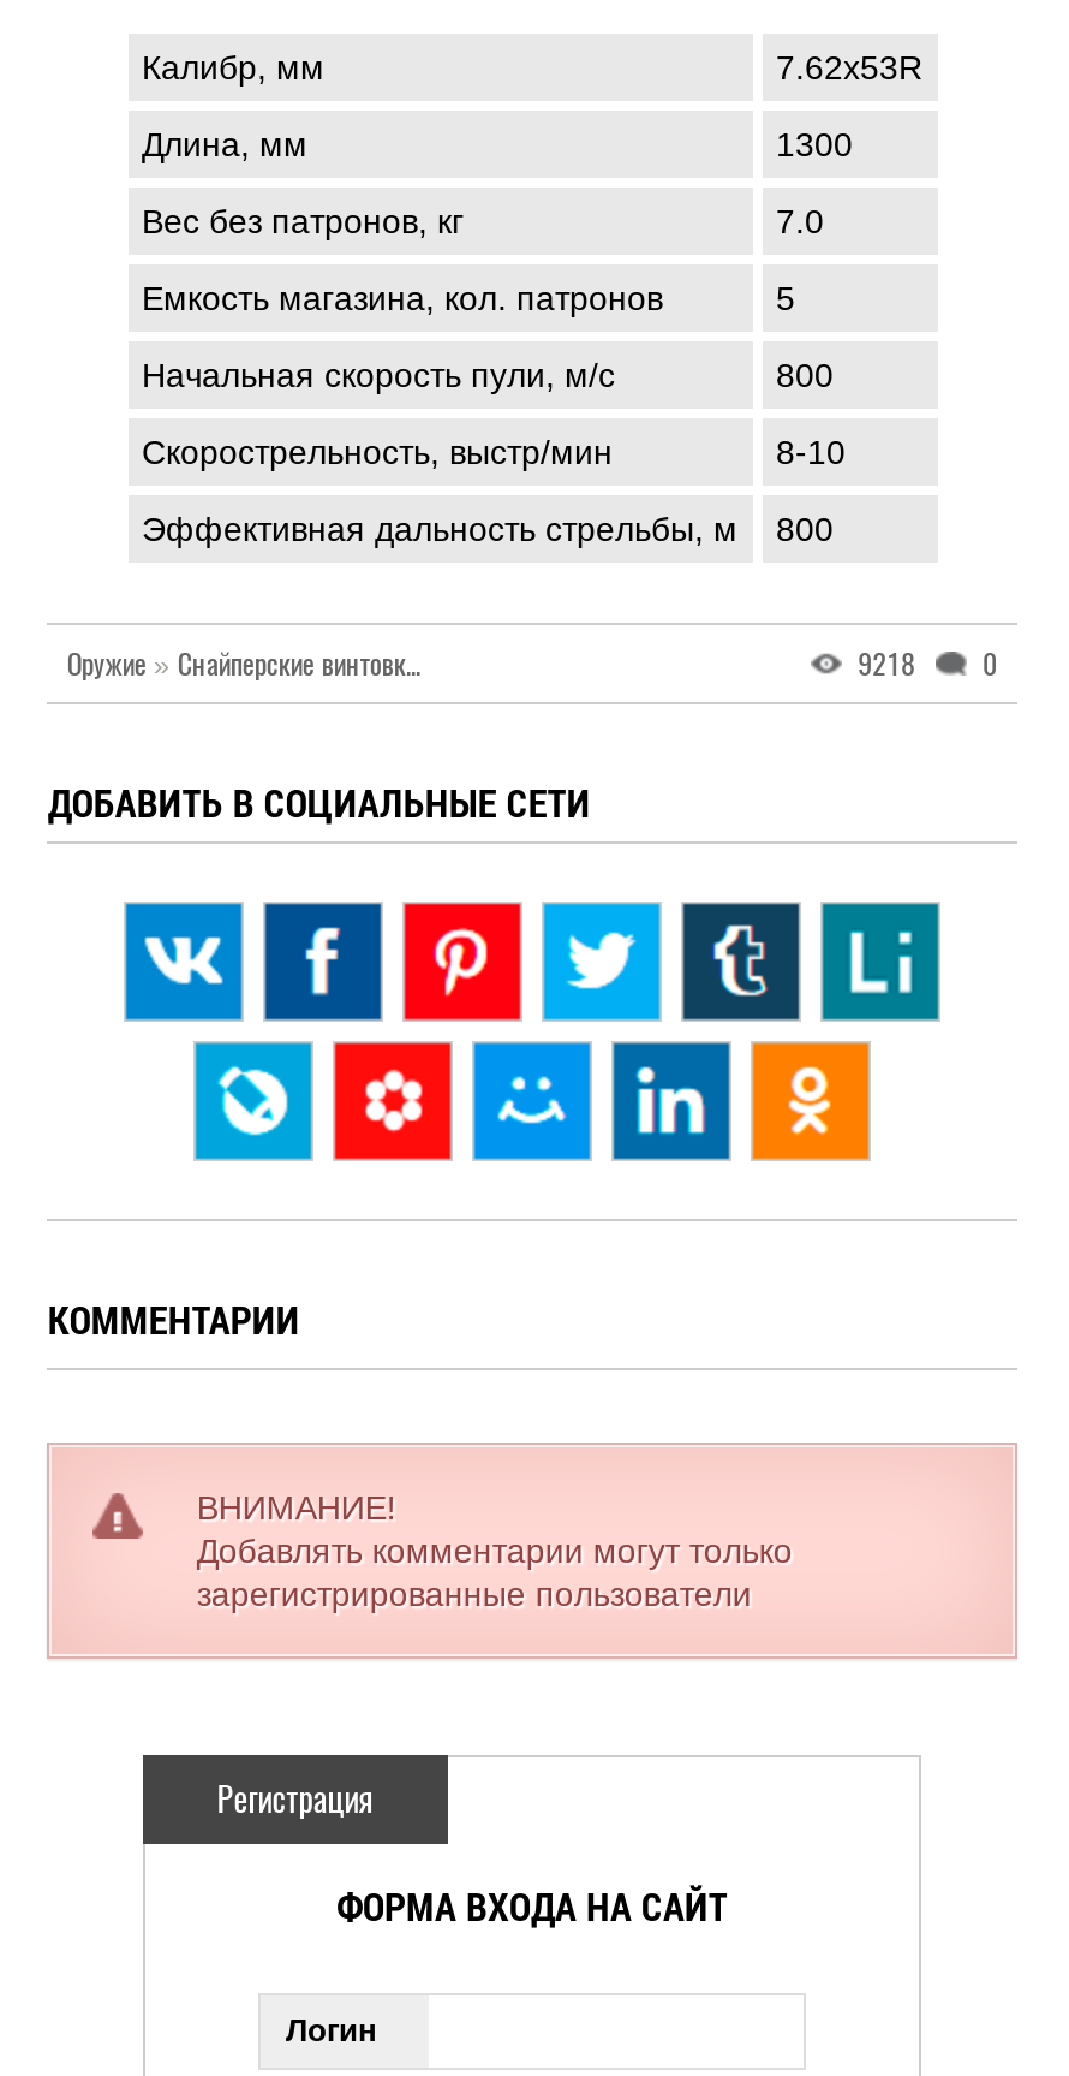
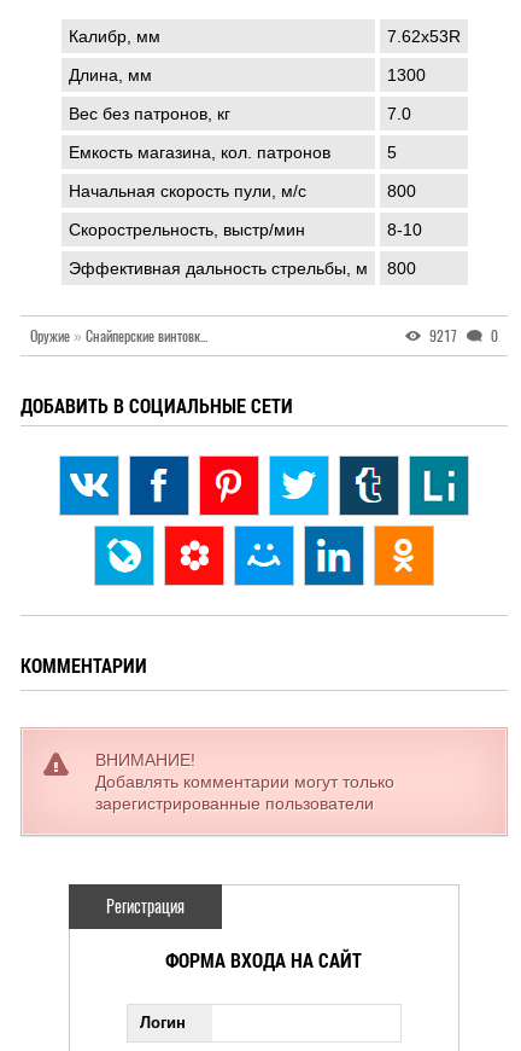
[858,644,997,682] 9218 0 -> [429,326,498,345] 9217 0

